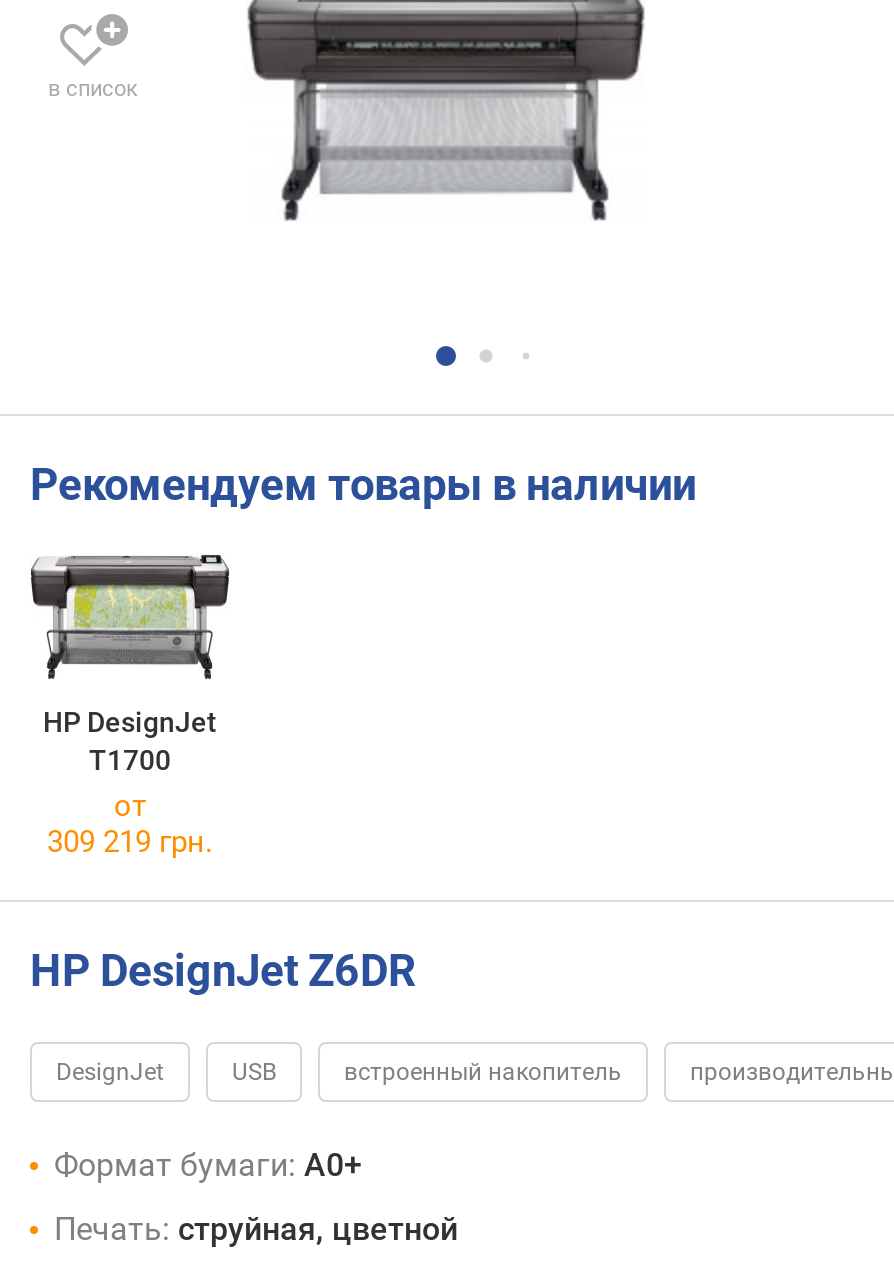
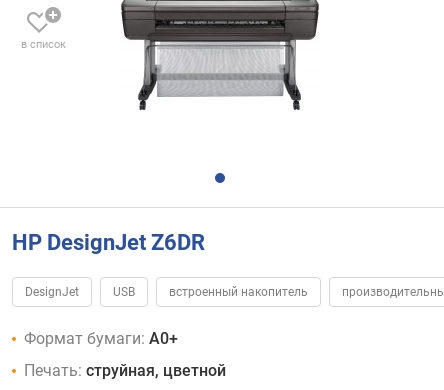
[30,459,696,509] Рекомендуем товары в наличии -> none
[30,552,230,861] [image] | HP DesignJet | T1700 | от | 309 219 грн. -> none

